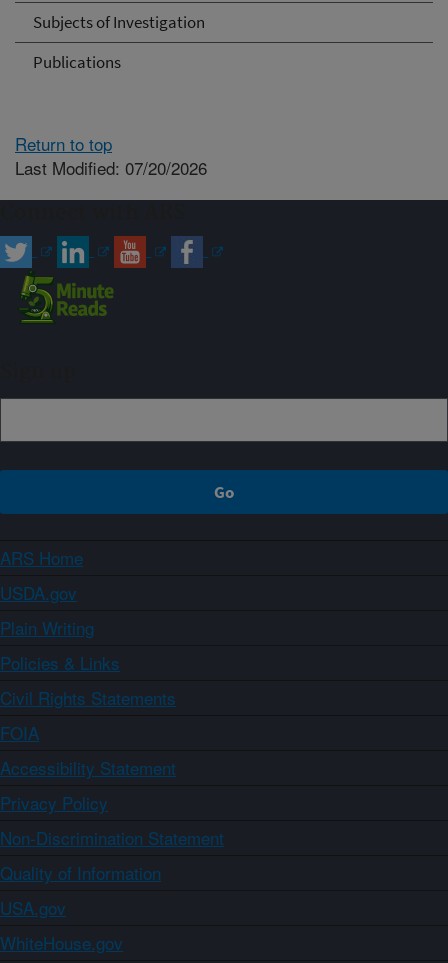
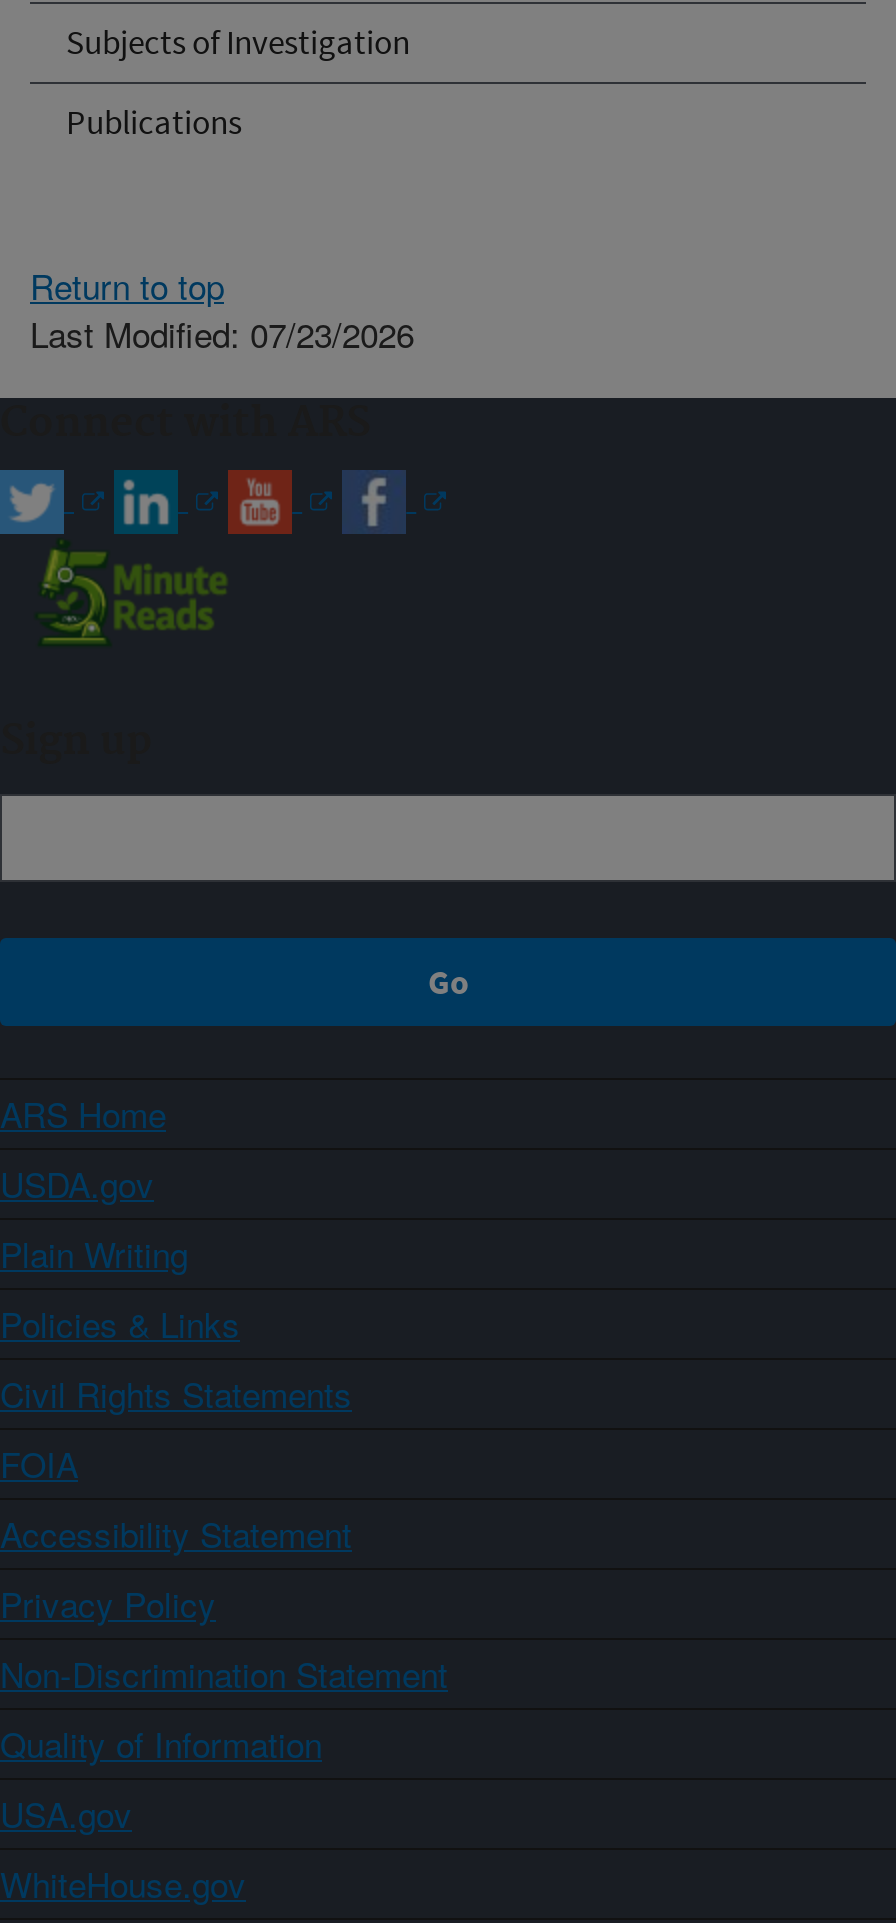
[15,154,207,179] Last Modified: 07/20/2026 -> [30,307,414,357] Last Modified: 07/23/2026

